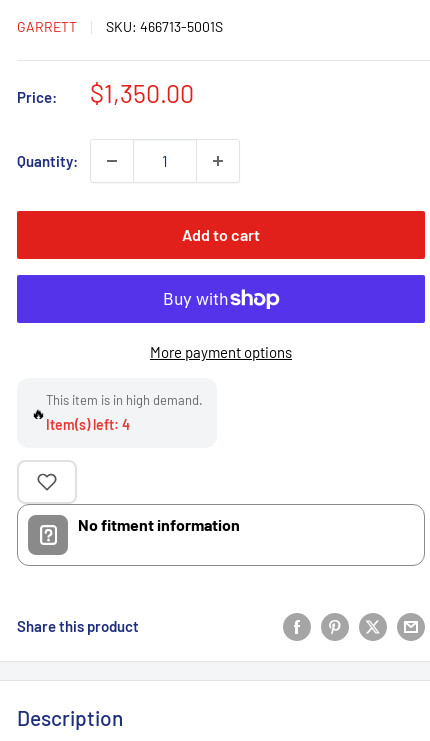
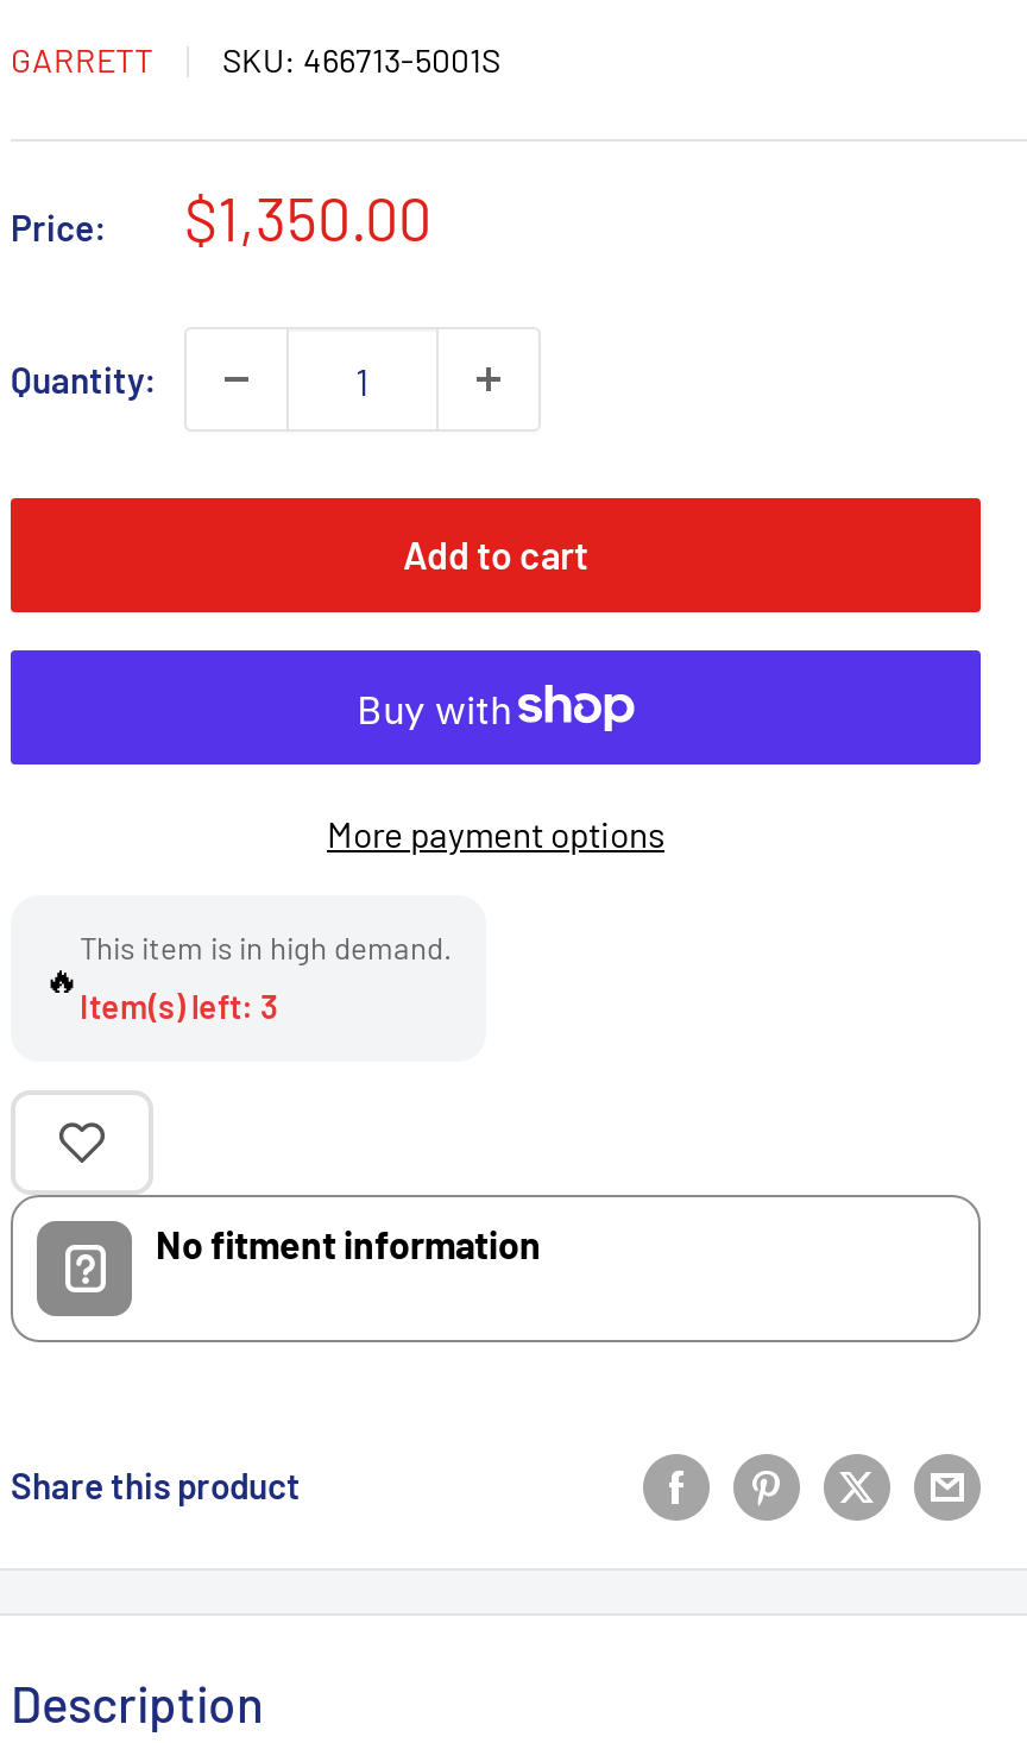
[46,416,130,433] Item(s) left: 4 -> [80,985,277,1026] Item(s) left: 3

